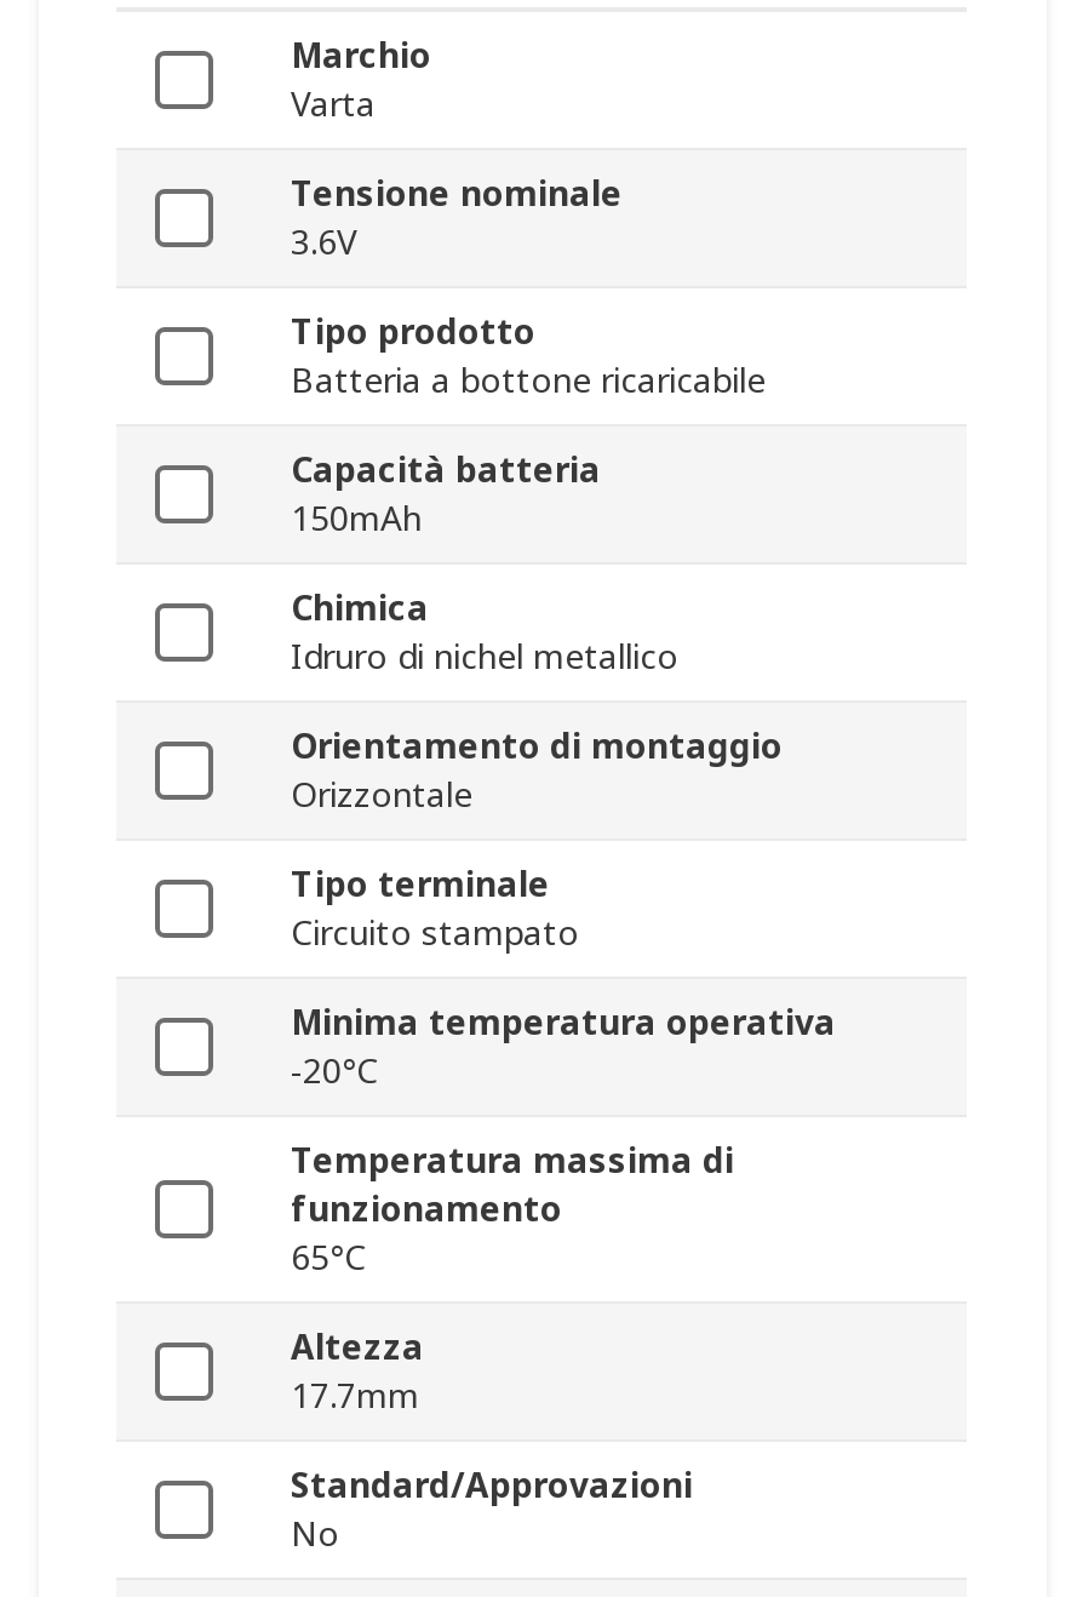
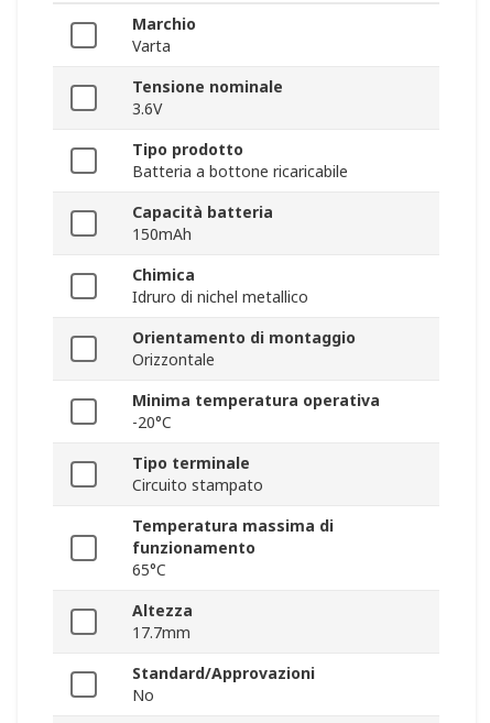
moved [291,862,579,956] -> [132,453,263,496]: Tipo terminale | Circuito stampato
moved [291,1000,836,1094] -> [132,390,380,433]: Minima temperatura operativa | -20°C

